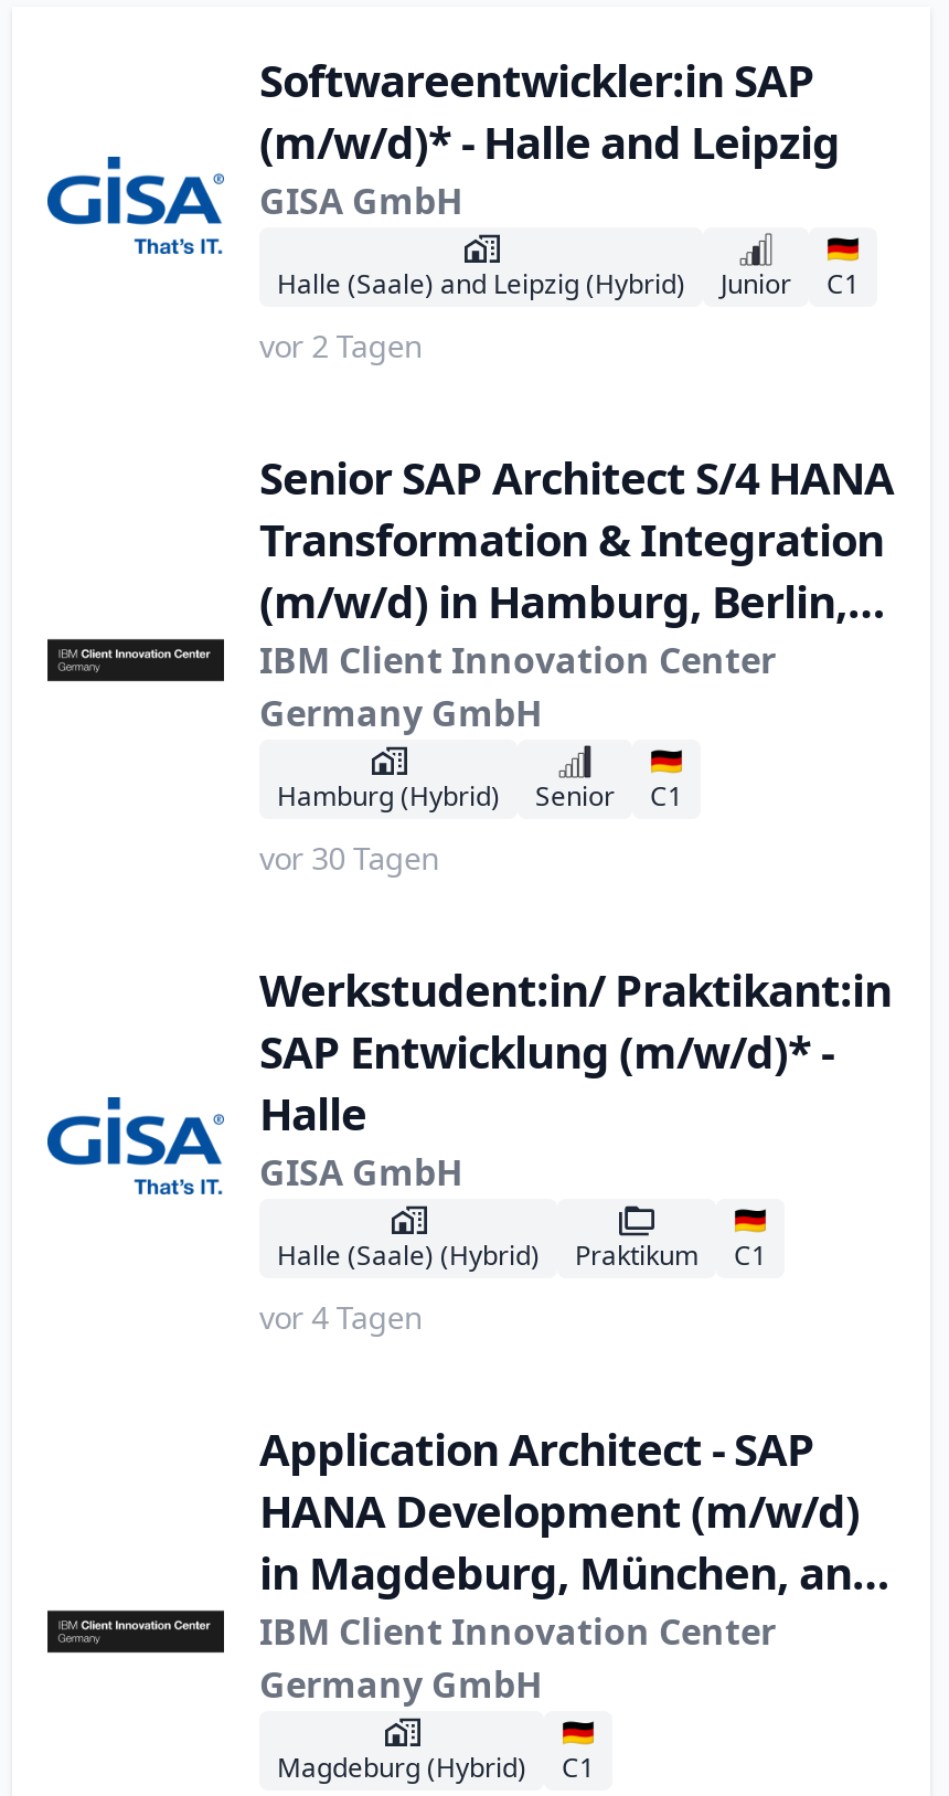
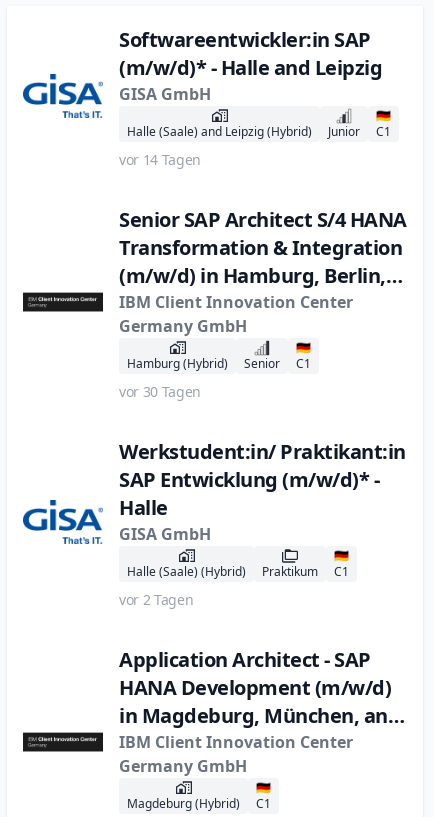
[259,325,423,366] vor 2 Tagen -> [119,150,201,169] vor 14 Tagen
[259,1296,423,1338] vor 4 Tagen -> [119,590,193,609] vor 2 Tagen

